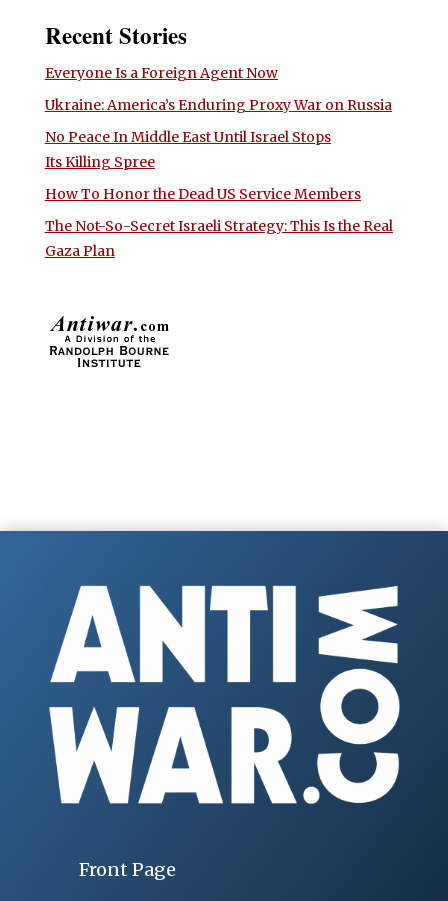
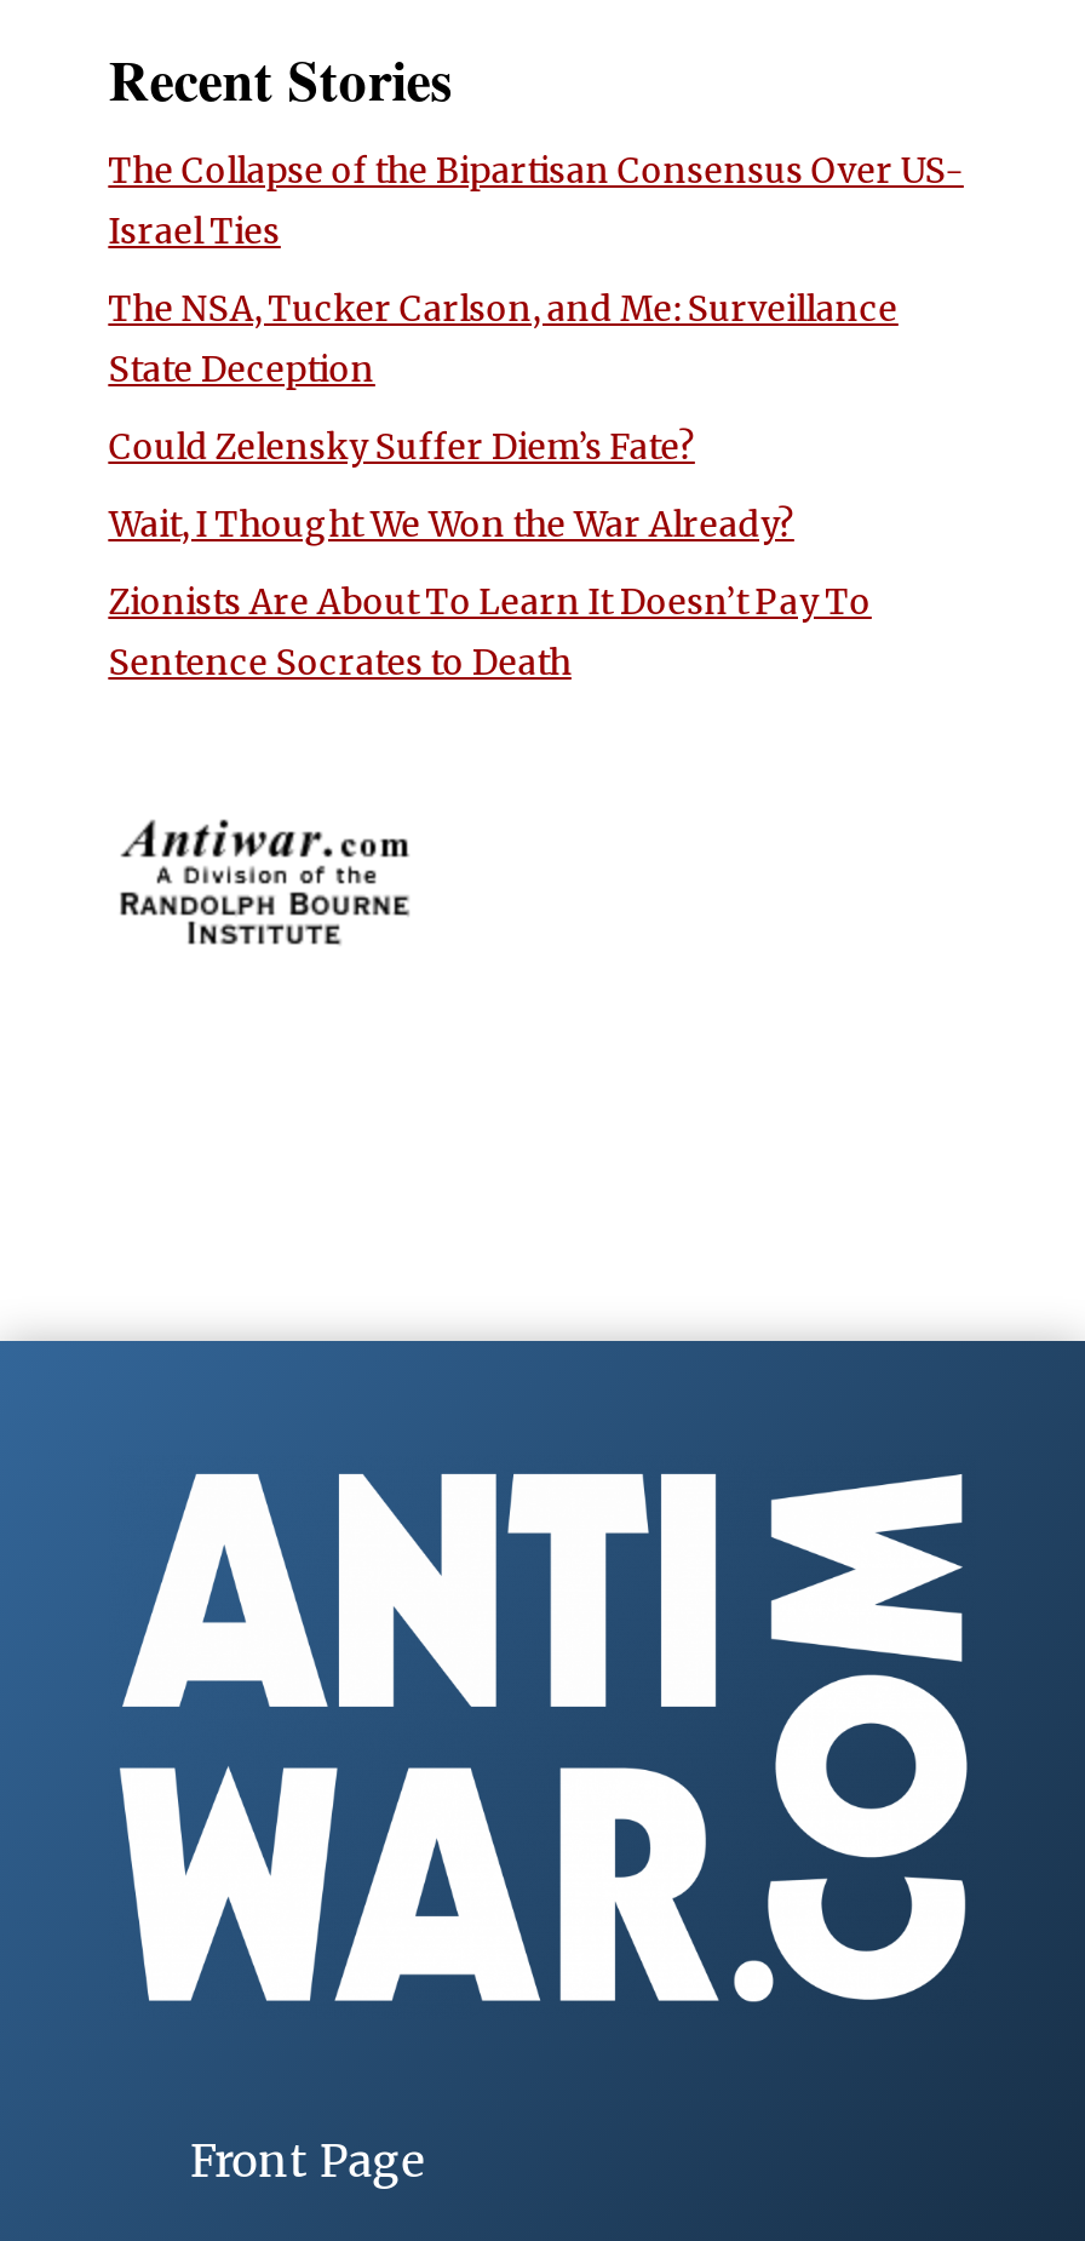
[45,64,278,82] Everyone Is a Foreign Agent Now -> [108,149,963,253] The Collapse of the Bipartisan Consensus Over US- | Israel Ties
[45,96,392,114] Ukraine: America’s Enduring Proxy War on Russia -> [108,287,898,391] The NSA, Tucker Carlson, and Me: Surveillance | State Deception
[45,128,331,171] No Peace In Middle East Until Israel Stops | Its Killing Spree -> [108,425,695,468] Could Zelensky Suffer Diem’s Fate?
[45,185,361,203] How To Honor the Dead US Service Members -> [108,502,794,546] Wait, I Thought We Won the War Already?
[45,217,393,260] The Not-So-Secret Israeli Strategy: This Is the Real | Gaza Plan -> [108,580,871,684] Zionists Are About To Learn It Doesn’t Pay To | Sentence Socrates to Death

